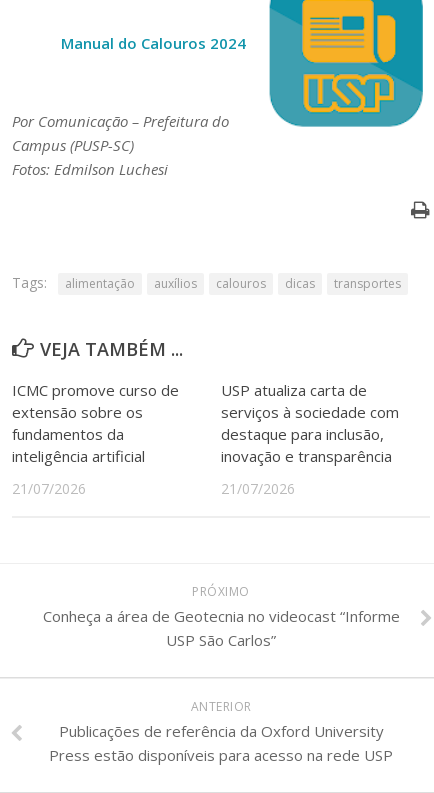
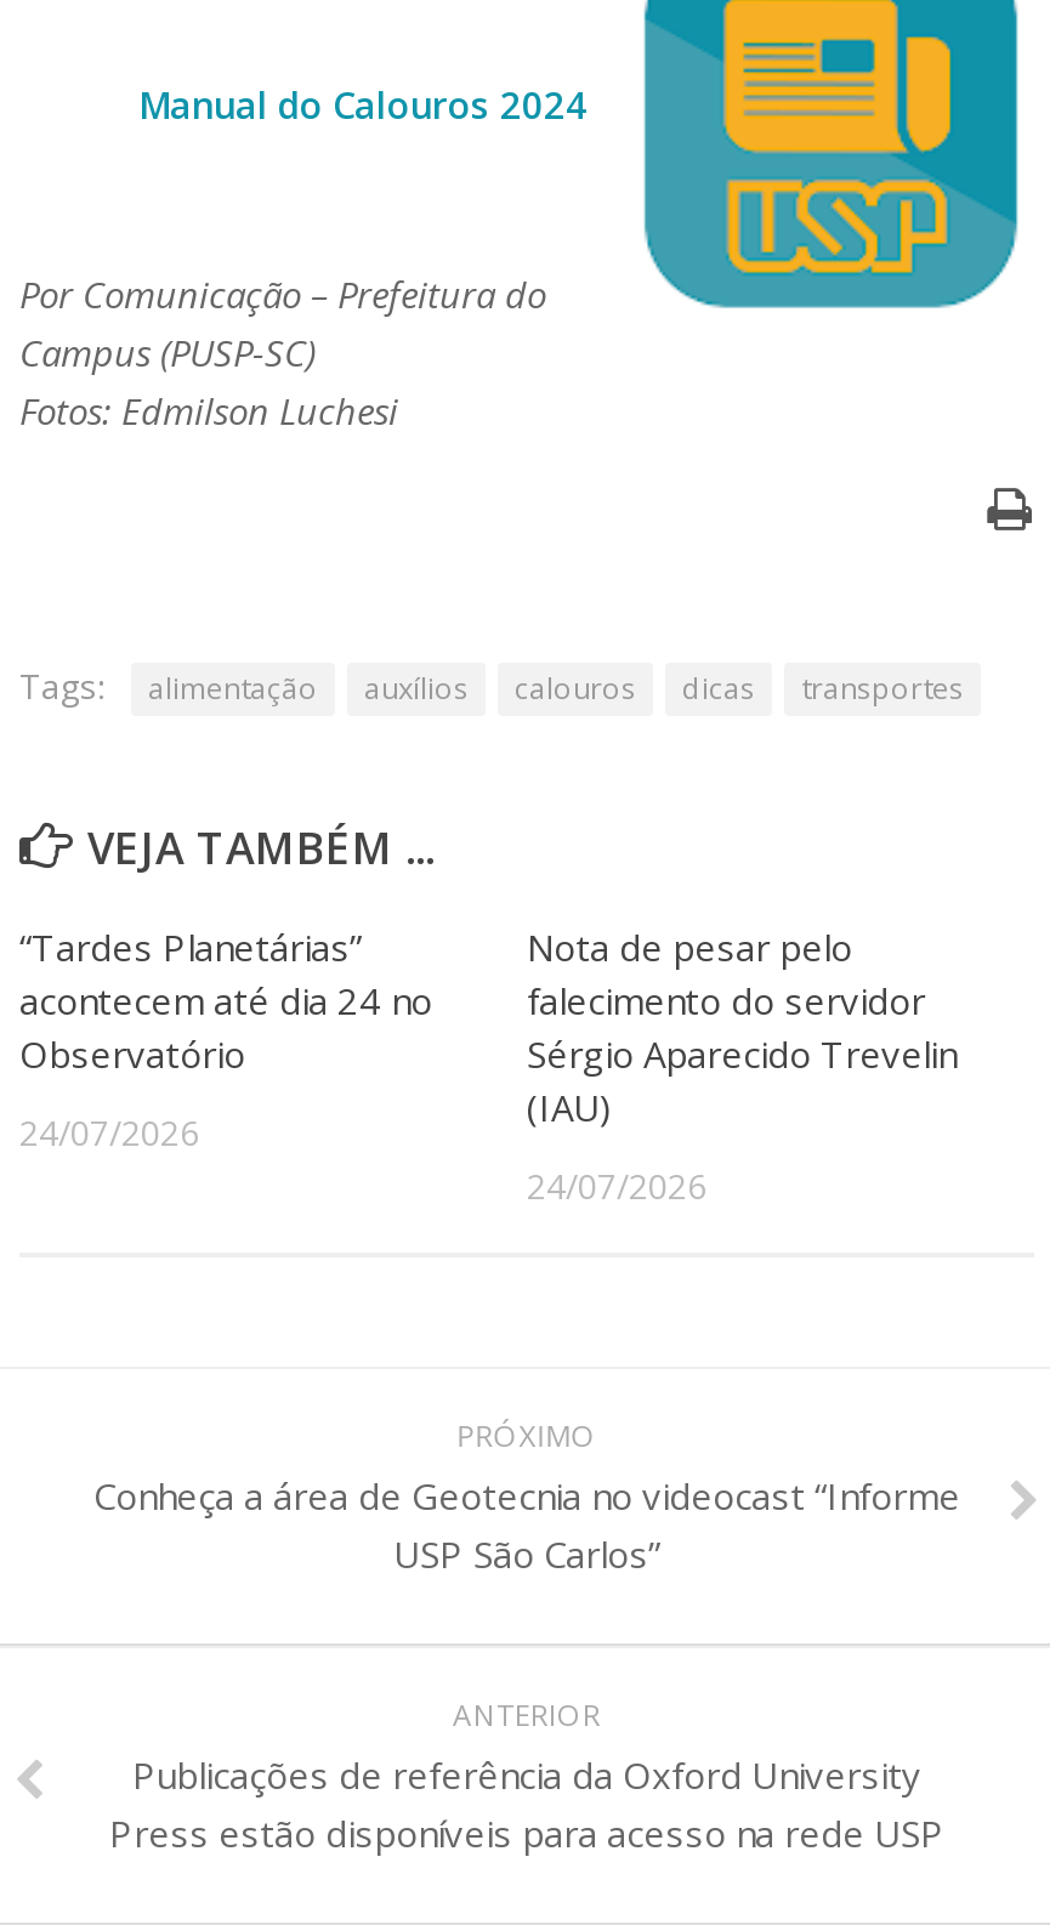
[12,380,179,466] ICMC promove curso de | extensão sobre os | fundamentos da | inteligência artificial -> [19,923,432,1079] “Tardes Planetárias” | acontecem até dia 24 no | Observatório
[221,380,399,466] USP atualiza carta de | serviços à sociedade com | destaque para inclusão, | inovação e transparência -> [527,923,957,1132] Nota de pesar pelo | falecimento do servidor | Sérgio Aparecido Trevelin | (IAU)
[12,479,86,498] 21/07/2026 -> [19,1110,199,1156] 24/07/2026
[221,479,295,498] 21/07/2026 -> [527,1164,706,1210] 24/07/2026

